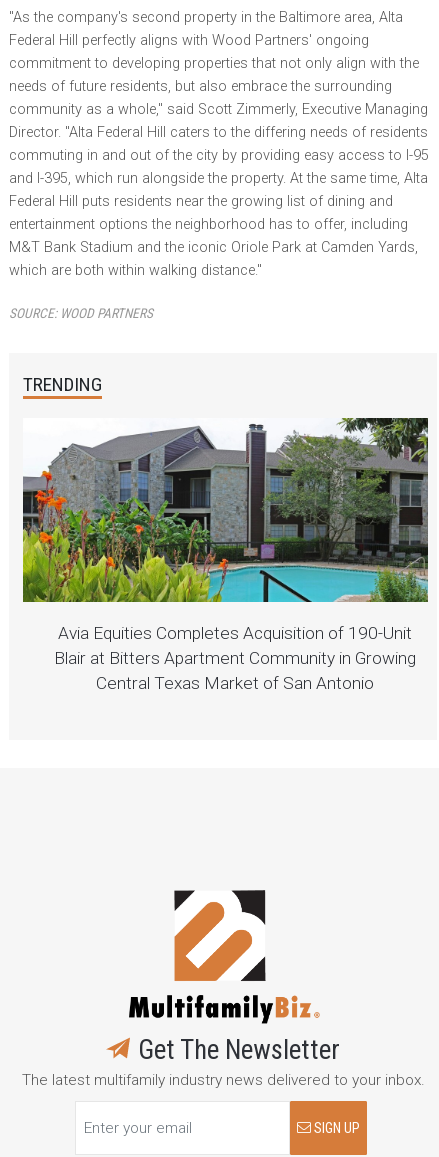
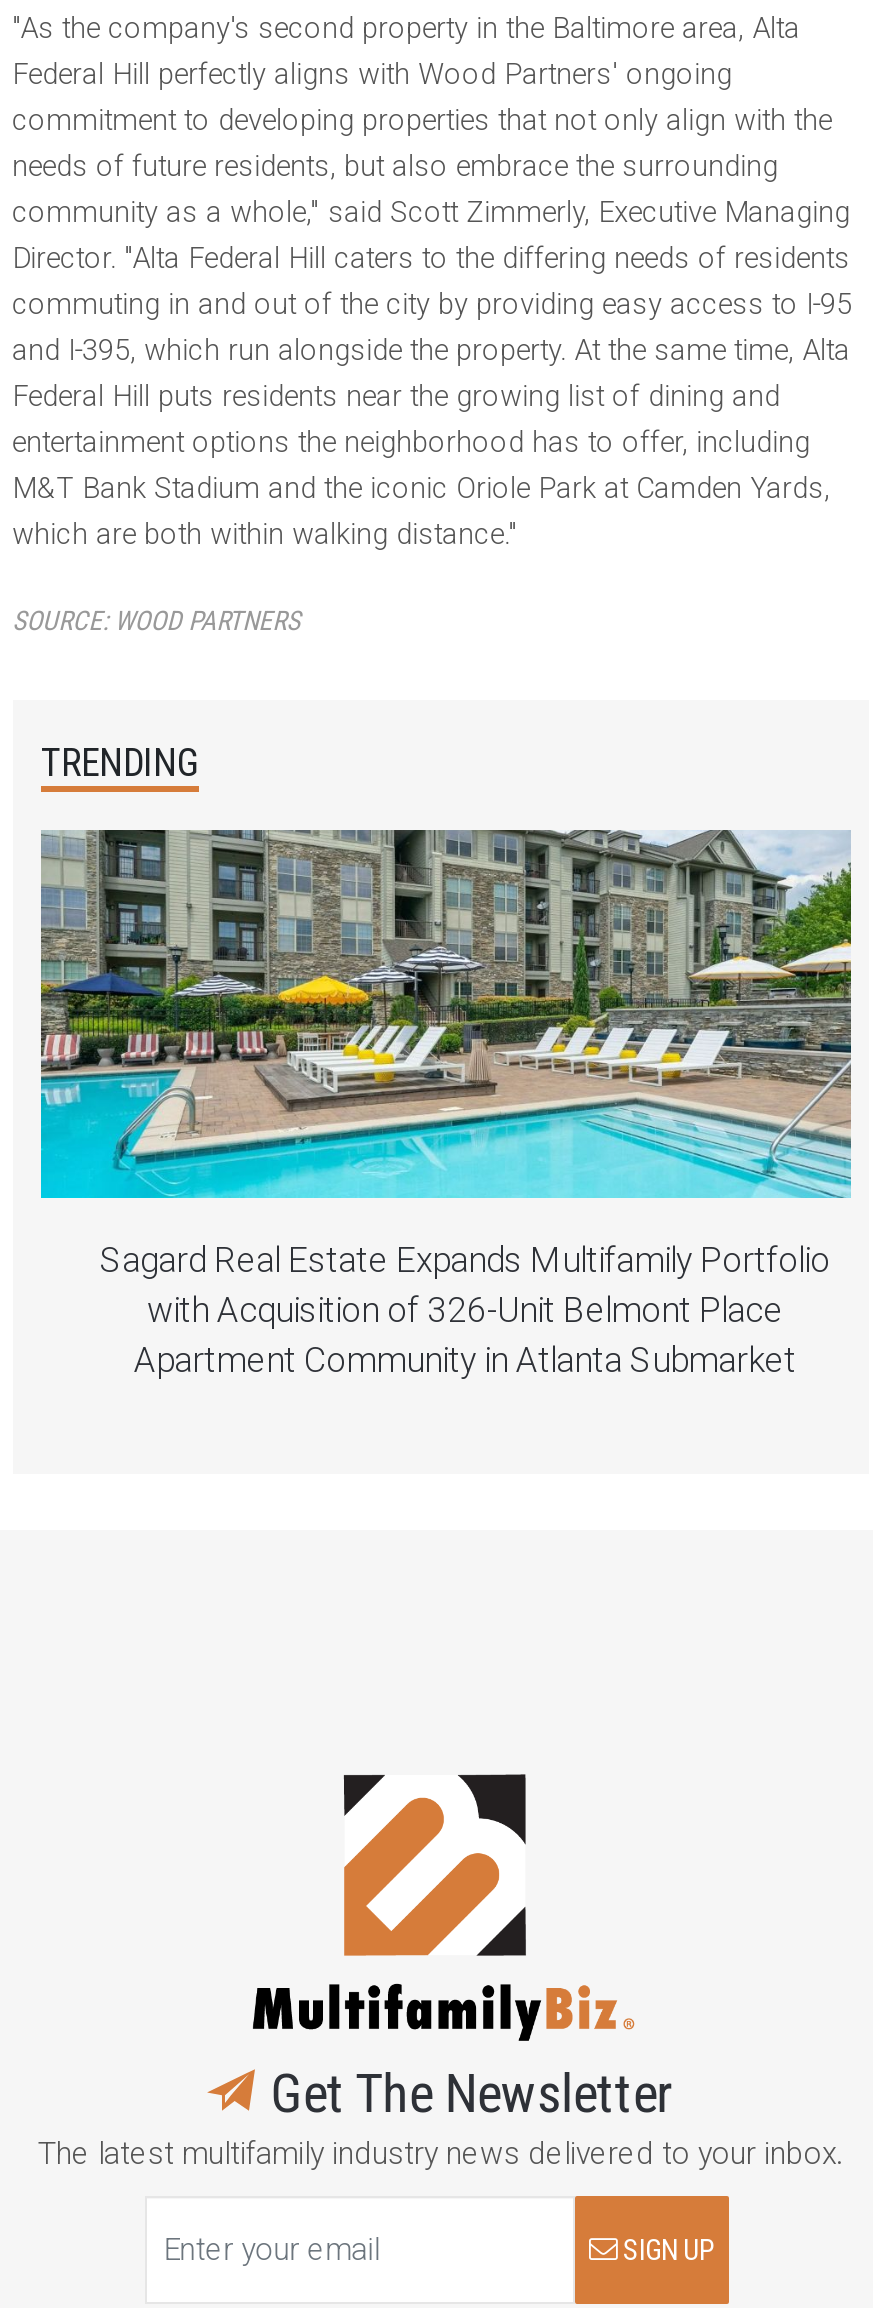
[22,417,429,693] [image] | Avia Equities Completes Acquisition of 190-Unit | Blair at Bitters Apartment Community in Growing | Central Texas Market of San Antonio -> [39,828,853,1381] [image] | Sagard Real Estate Expands Multifamily Portfolio | with Acquisition of 326-Unit Belmont Place | Apartment Community in Atlanta Submarket

